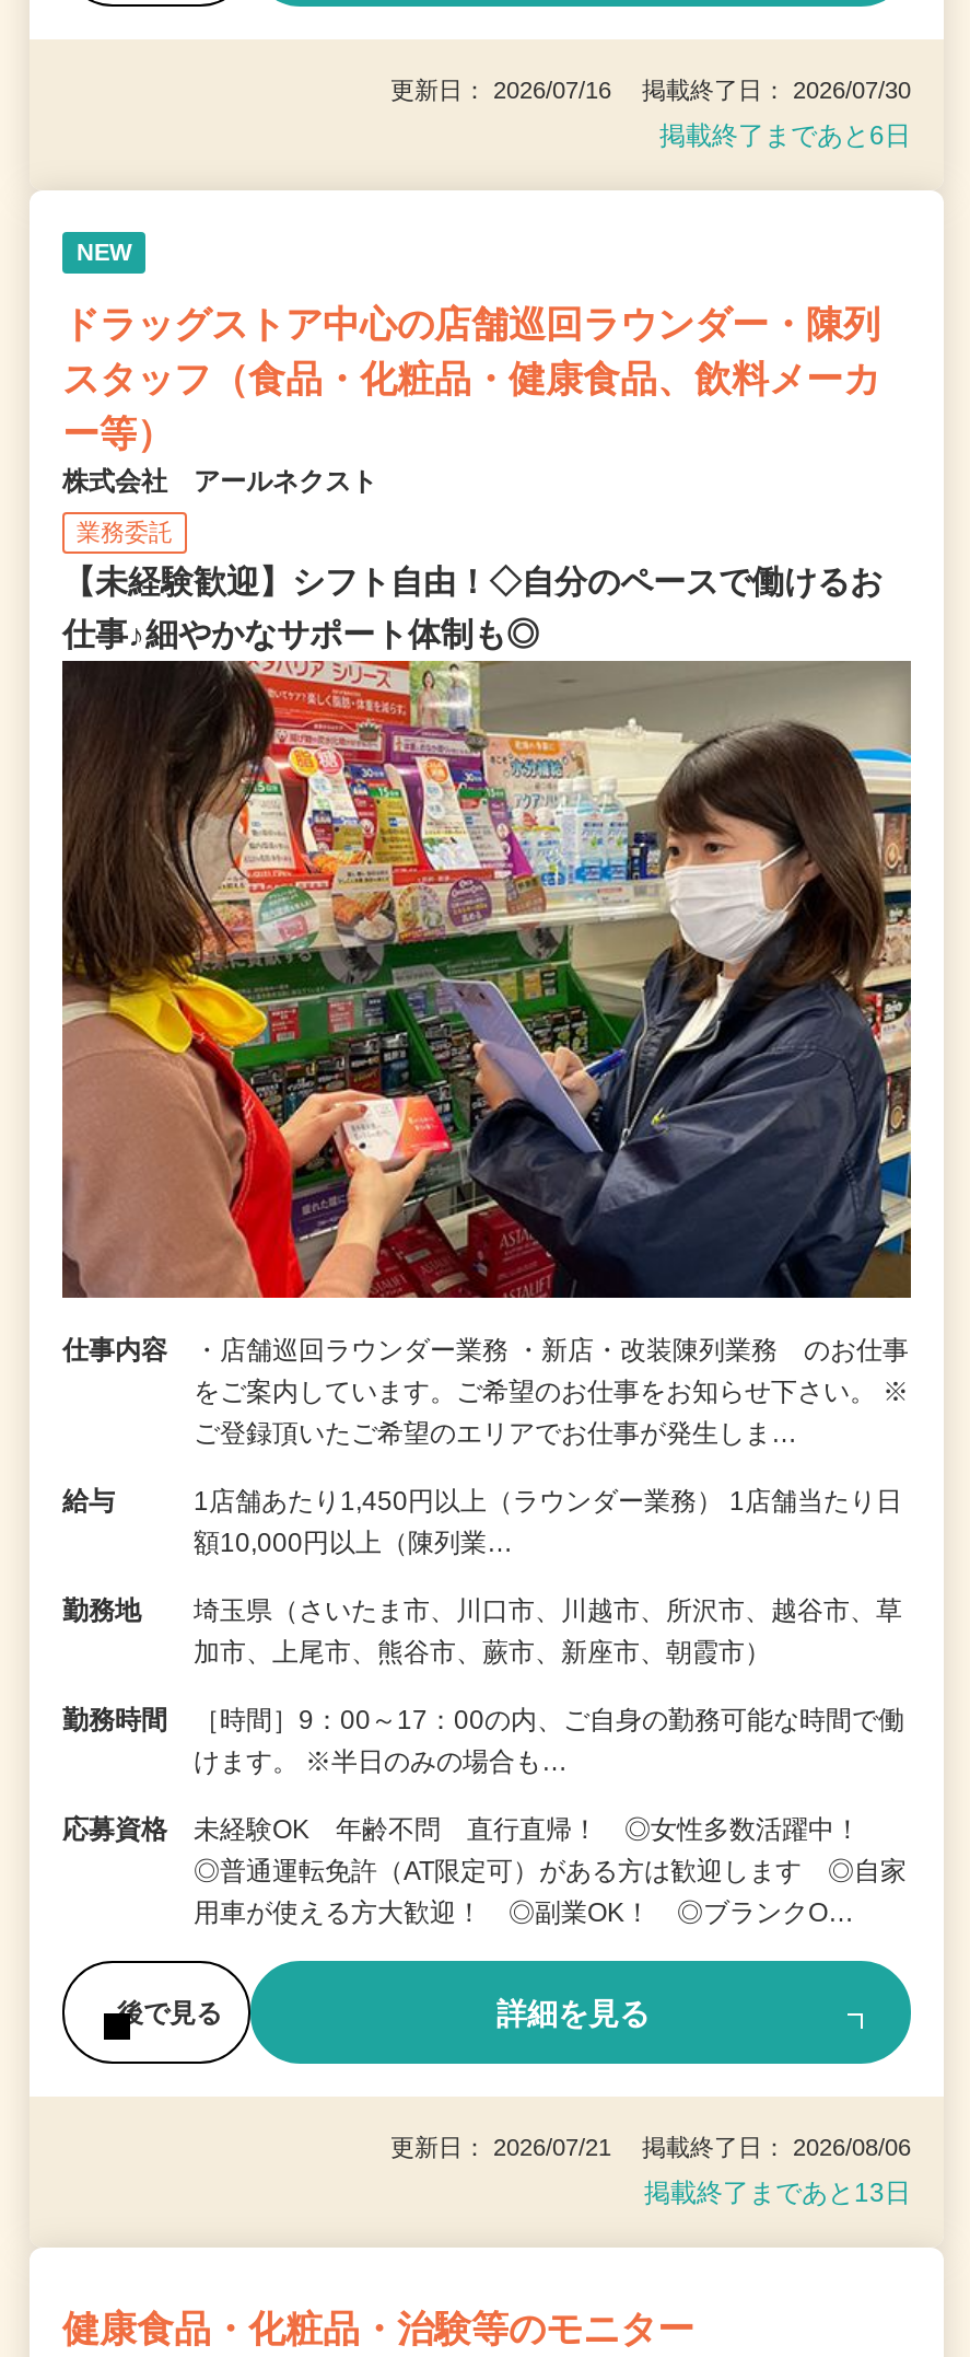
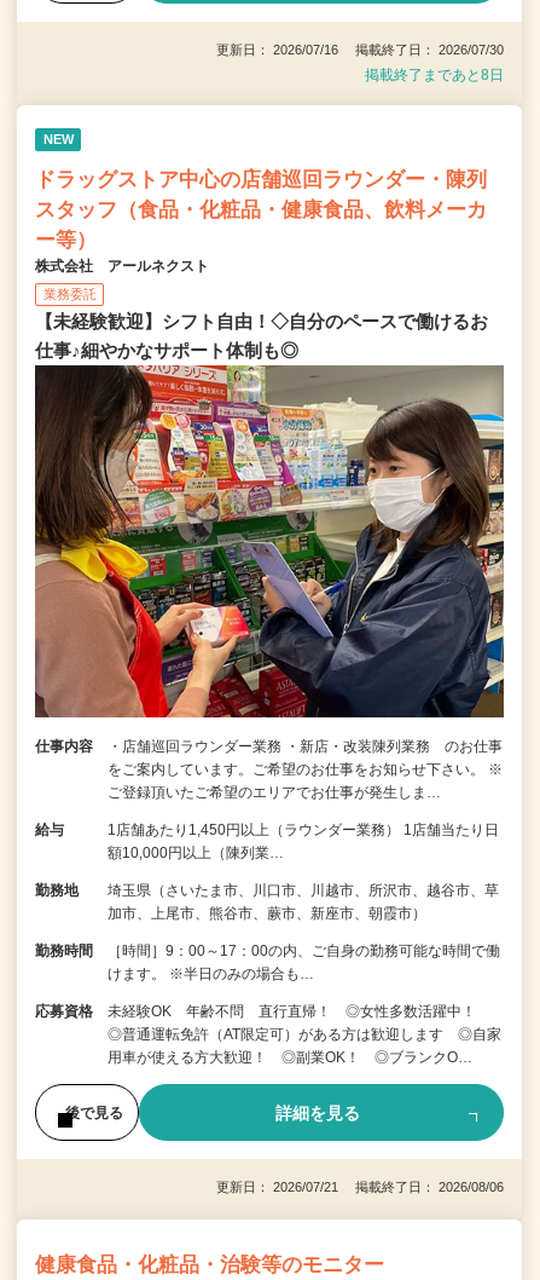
[659,121,911,152] 掲載終了まであと6日 -> [365,67,504,84] 掲載終了まであと8日
[644,2177,911,2208] 掲載終了まであと13日 -> none

